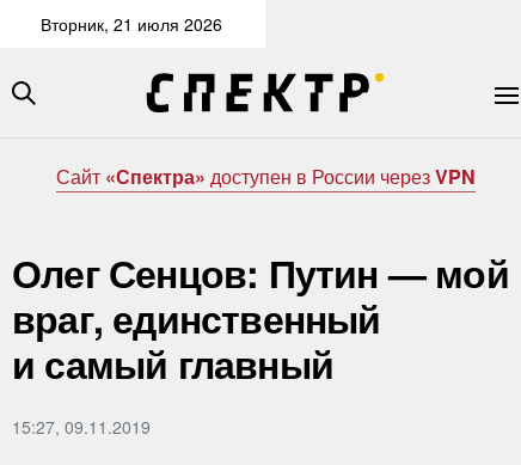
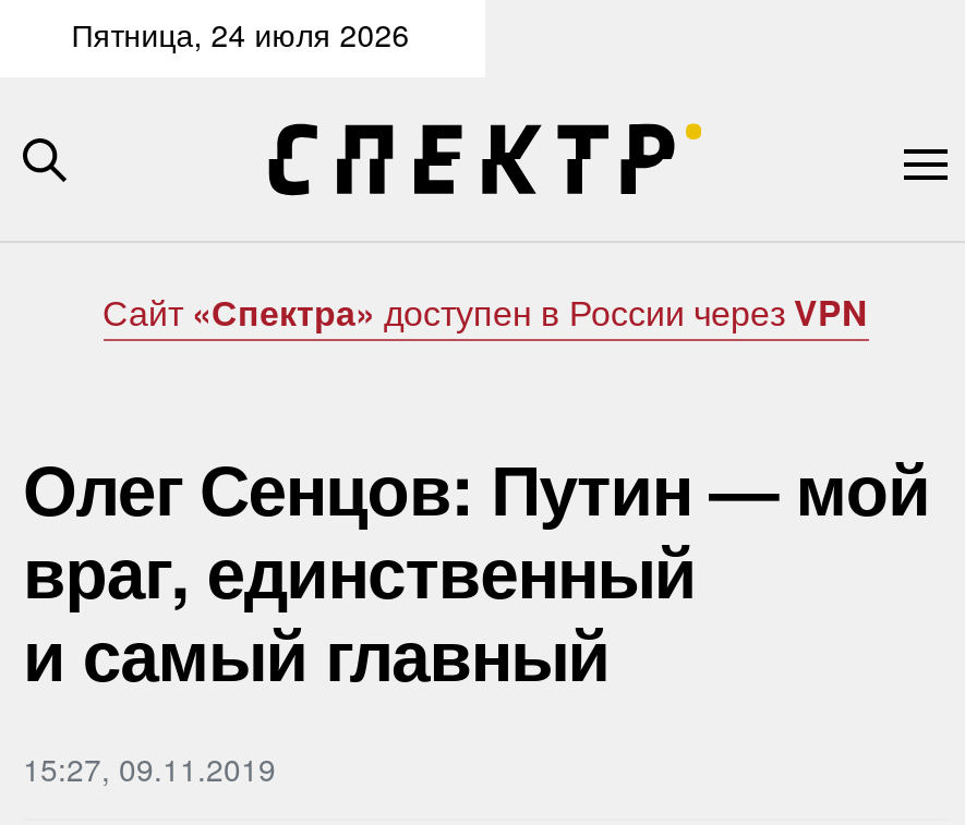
[40,12,222,36] Вторник, 21 июля 2026 -> [71,12,409,56] Пятница, 24 июля 2026

